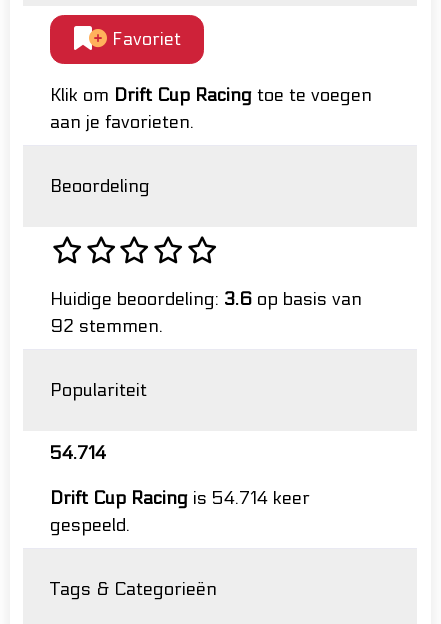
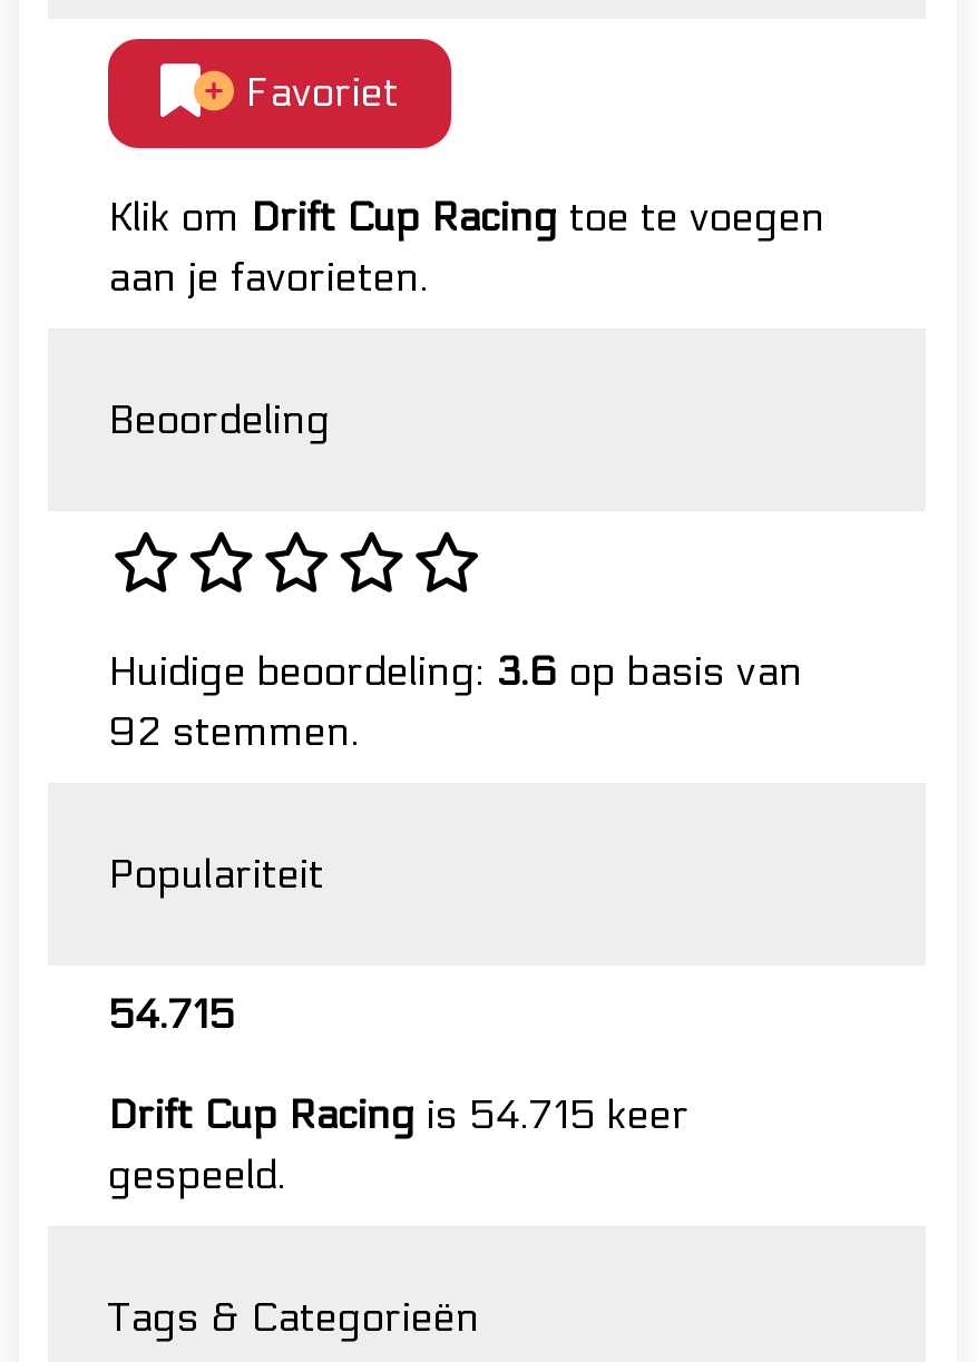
[50,443,106,464] 54.714 -> [108,993,235,1039] 54.715
[50,488,310,509] Drift Cup Racing is 54.714 keer -> [108,1093,690,1140] Drift Cup Racing is 54.715 keer

